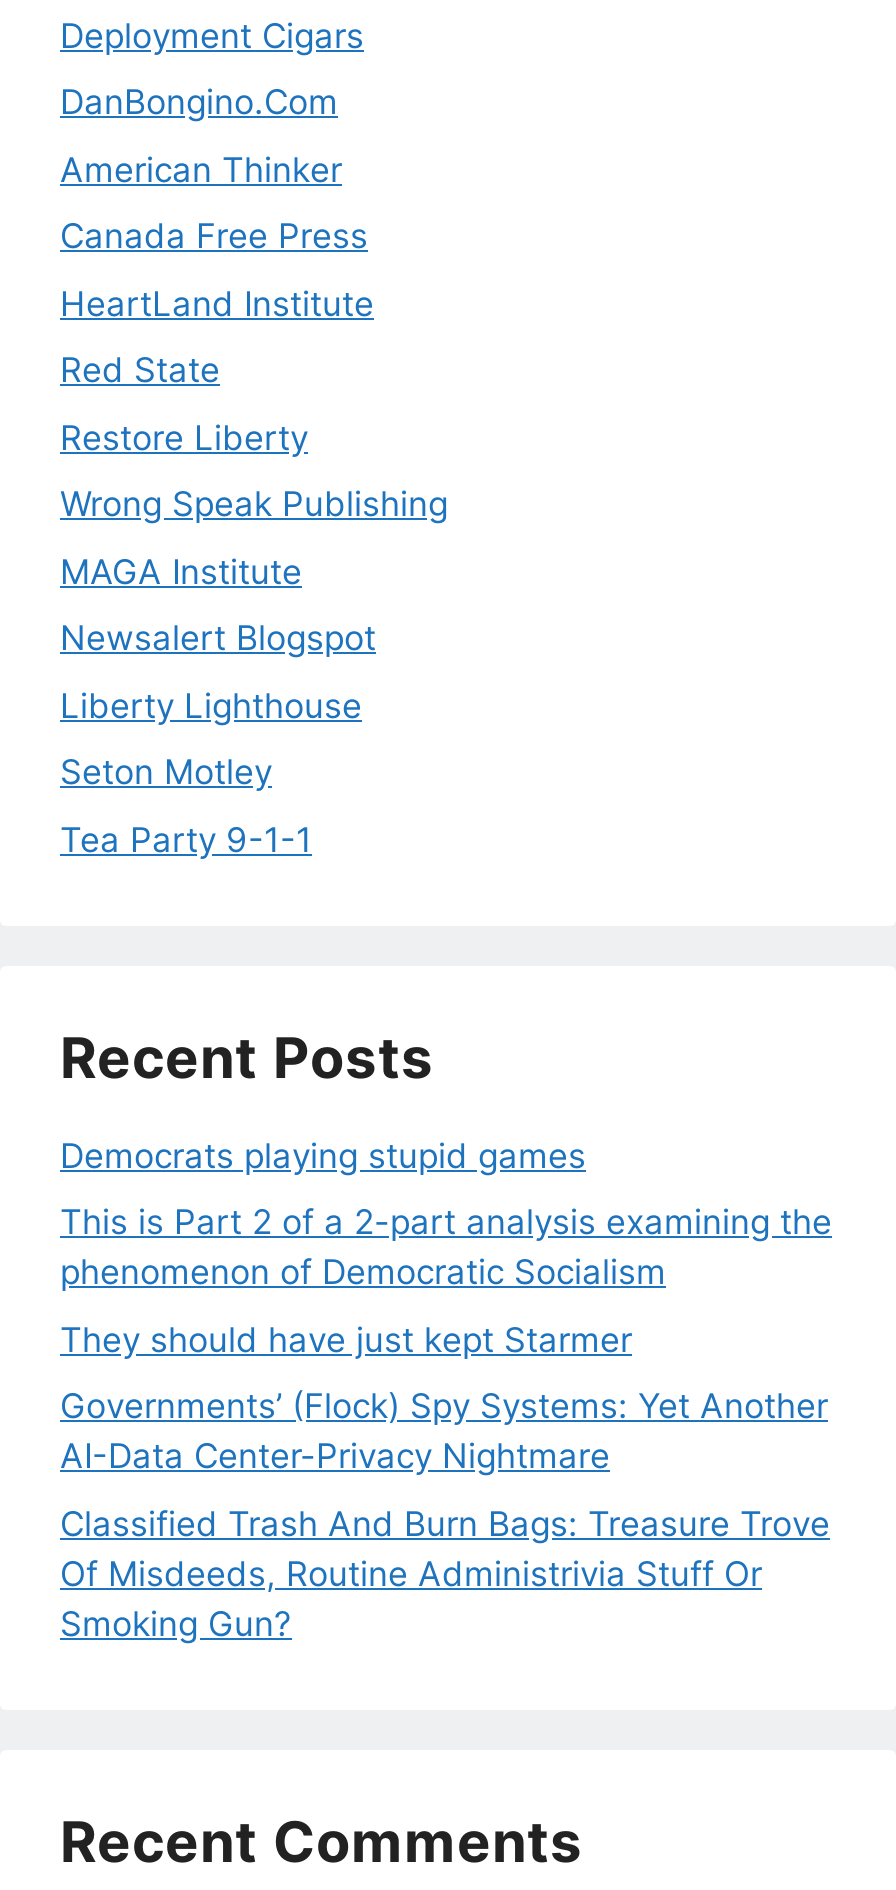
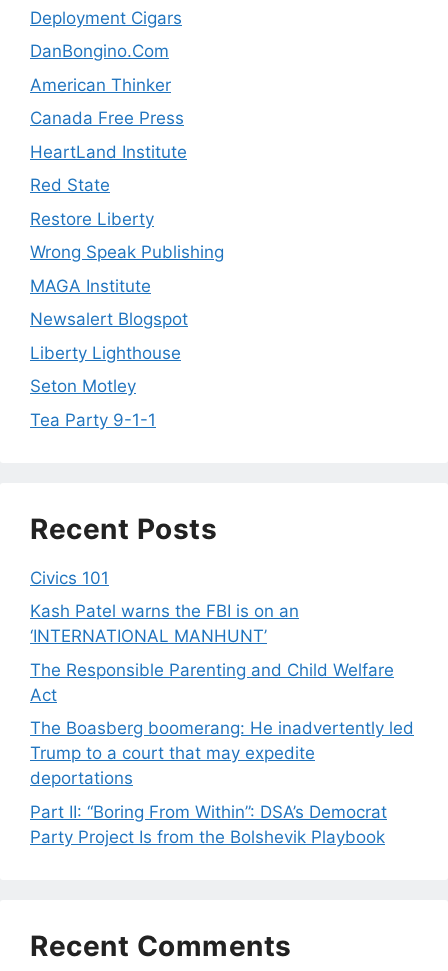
[60,1136,586,1176] Democrats playing stupid games -> [30,568,109,588] Civics 101
[60,1203,832,1293] This is Part 2 of a 2-part analysis examining the | phenomenon of Democratic Socialism -> [30,601,299,646] Kash Patel warns the FBI is on an | ‘INTERNATIONAL MANHUNT’
[60,1320,632,1360] They should have just kept Starmer -> [30,660,394,705] The Responsible Parenting and Child Welfare | Act
[60,1387,828,1477] Governments’ (Flock) Spy Systems: Yet Another | AI-Data Center-Privacy Nightmare -> [30,718,414,788] The Boasberg boomerang: He inadvertently led | Trump to a court that may expedite | deportations
[60,1504,830,1644] Classified Trash And Burn Bags: Treasure Trove | Of Misdeeds, Routine Administrivia Stuff Or | Smoking Gun? -> [30,802,387,847] Part II: “Boring From Within”: DSA’s Democrat | Party Project Is from the Bolshevik Playbook

